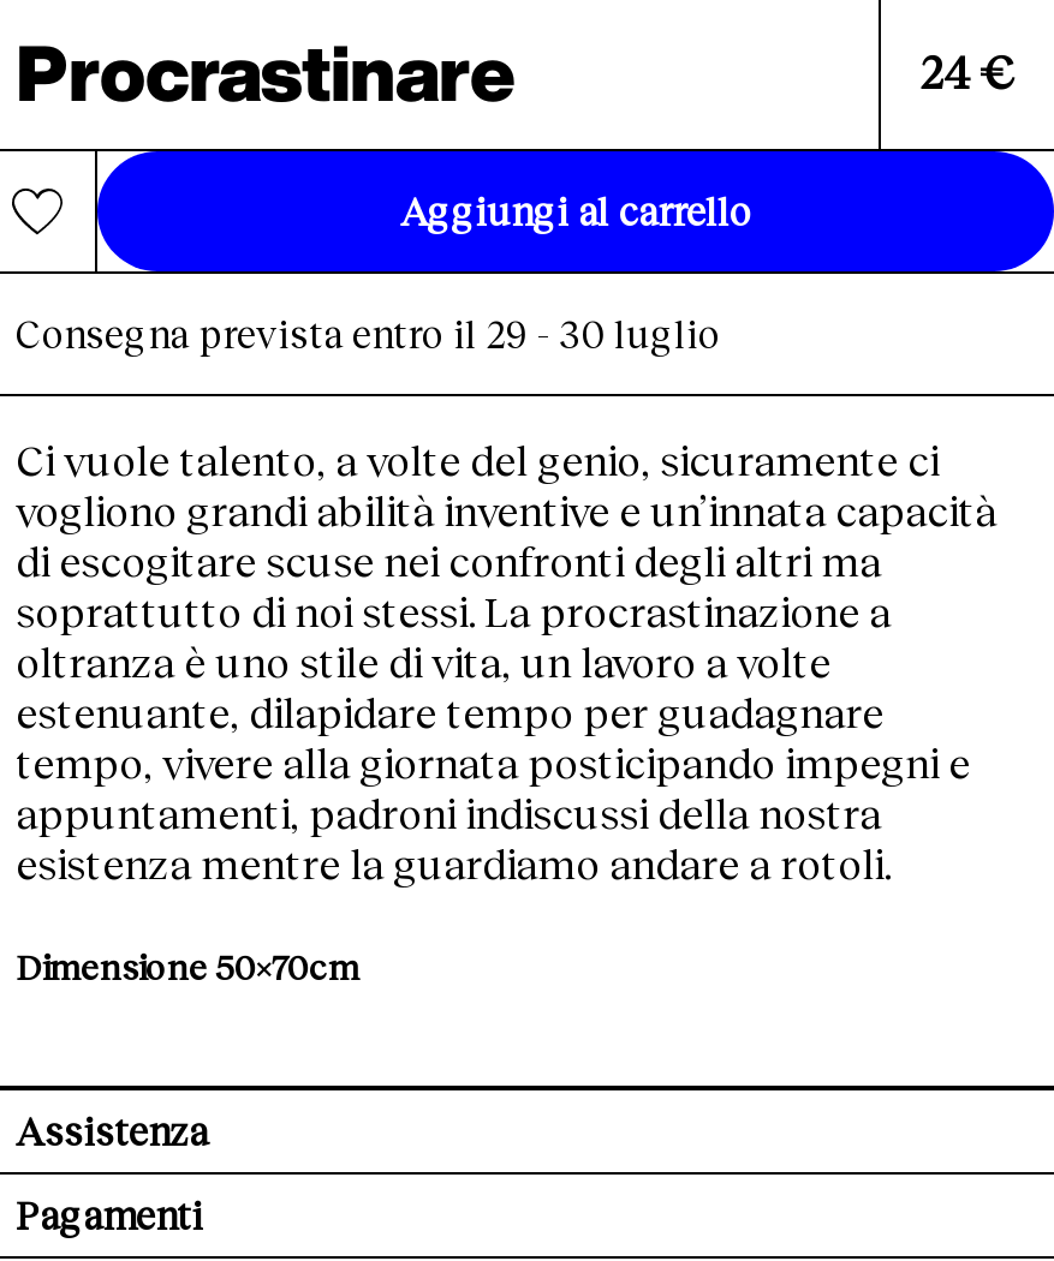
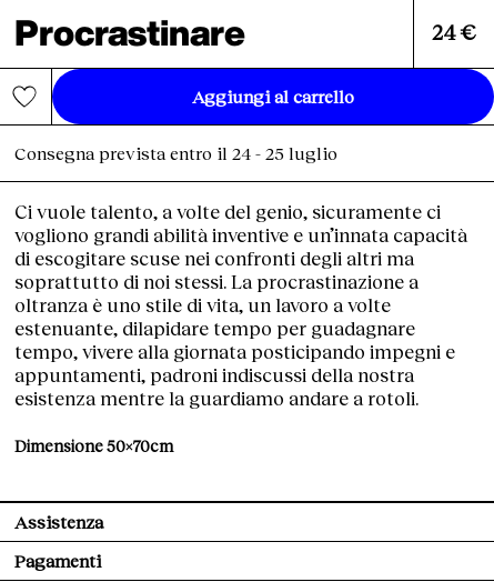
[16,310,720,356] Consegna prevista entro il 29 - 30 luglio -> [14,142,337,163] Consegna prevista entro il 24 - 25 luglio

